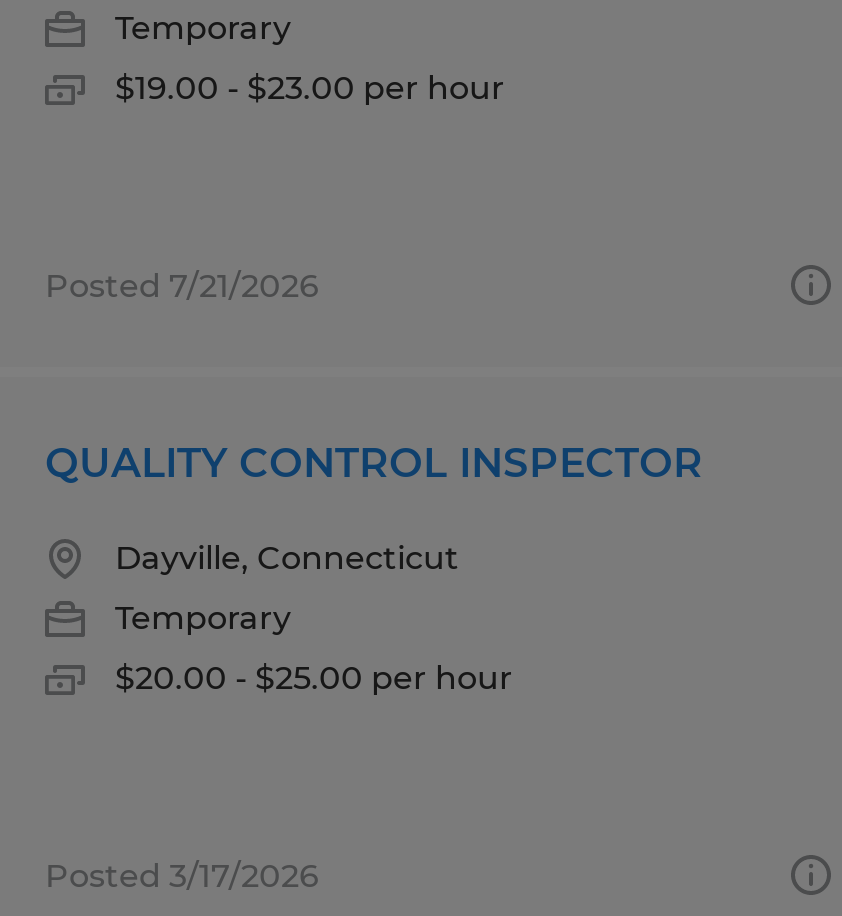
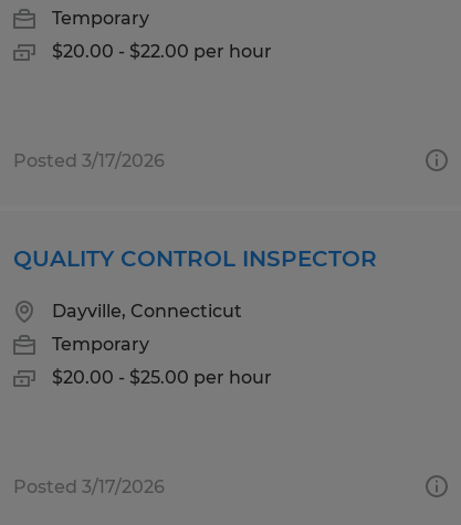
[115,69,505,107] $19.00 - $23.00 per hour -> [52,41,272,62] $20.00 - $22.00 per hour
[45,267,319,305] Posted 7/21/2026 -> [13,150,165,171] Posted 3/17/2026

